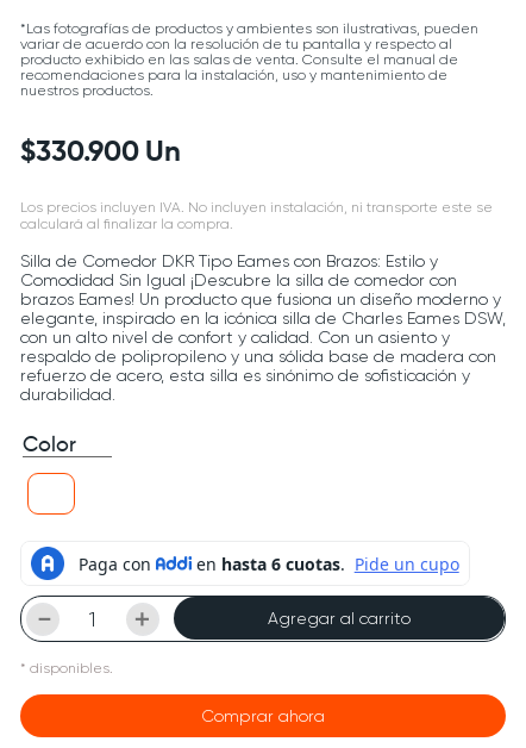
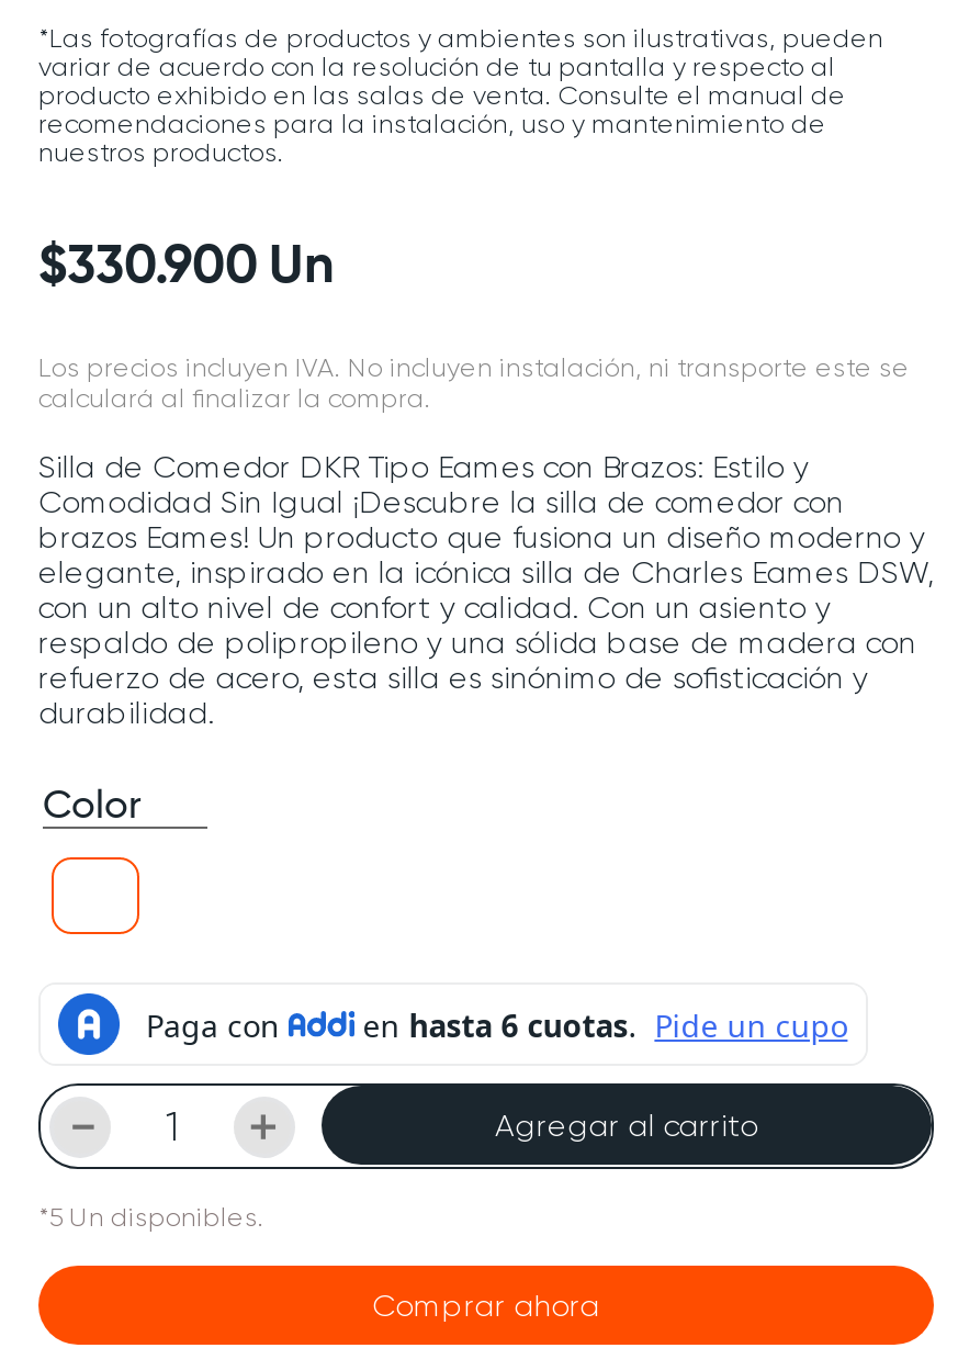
[20,660,113,677] * disponibles. -> [38,1202,264,1233] *5 Un disponibles.

